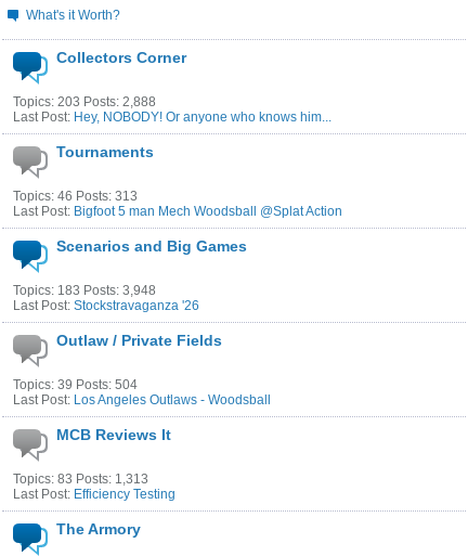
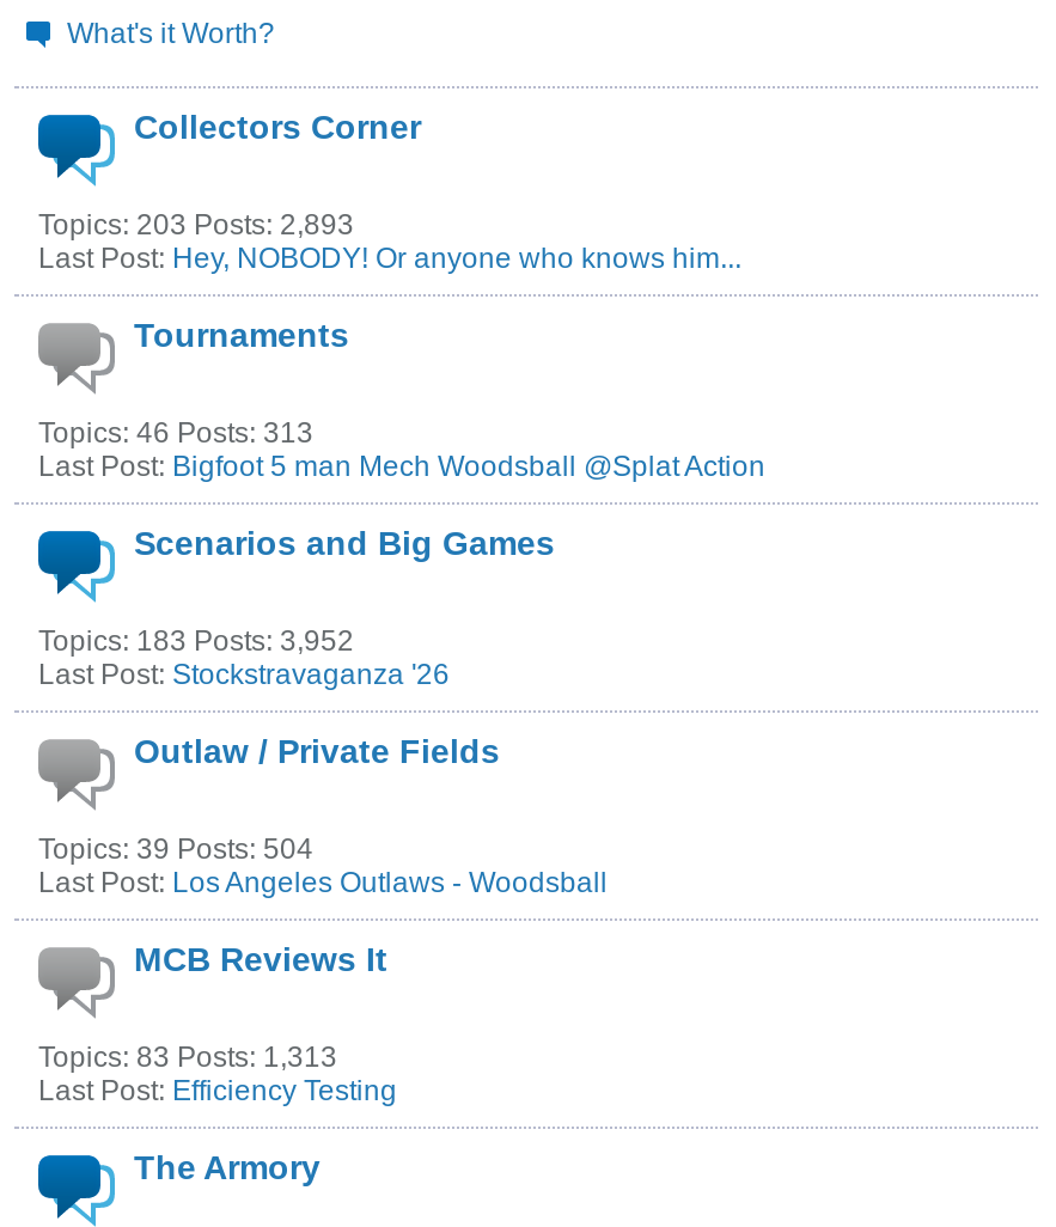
[13,94,156,109] Topics: 203 Posts: 2,888 -> [38,208,354,242] Topics: 203 Posts: 2,893
[13,283,156,298] Topics: 183 Posts: 3,948 -> [38,624,354,658] Topics: 183 Posts: 3,952

